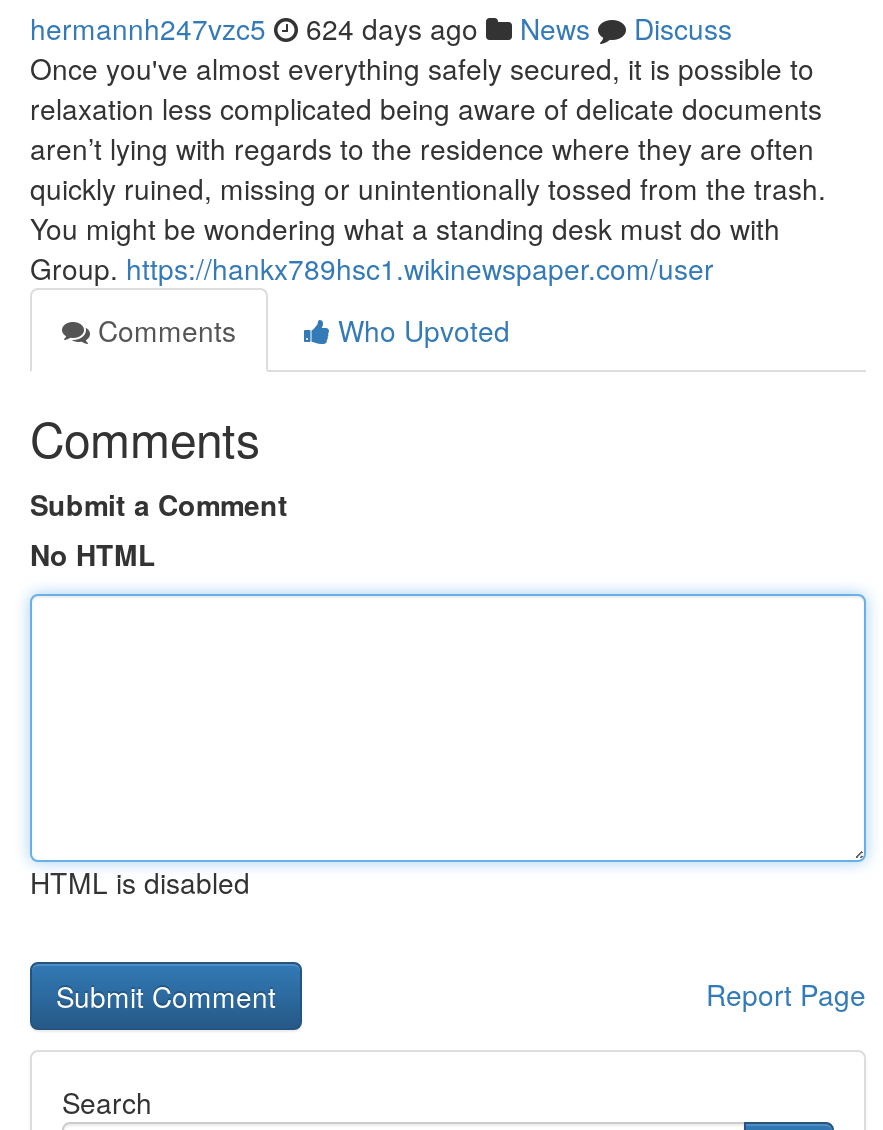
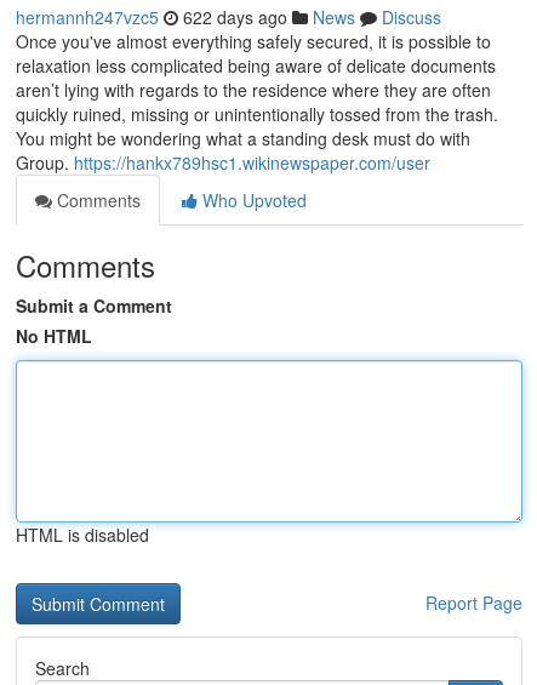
[30,8,732,48] hermannh247vzc5 624 days ago News Discuss -> [16,5,441,29] hermannh247vzc5 622 days ago News Discuss

